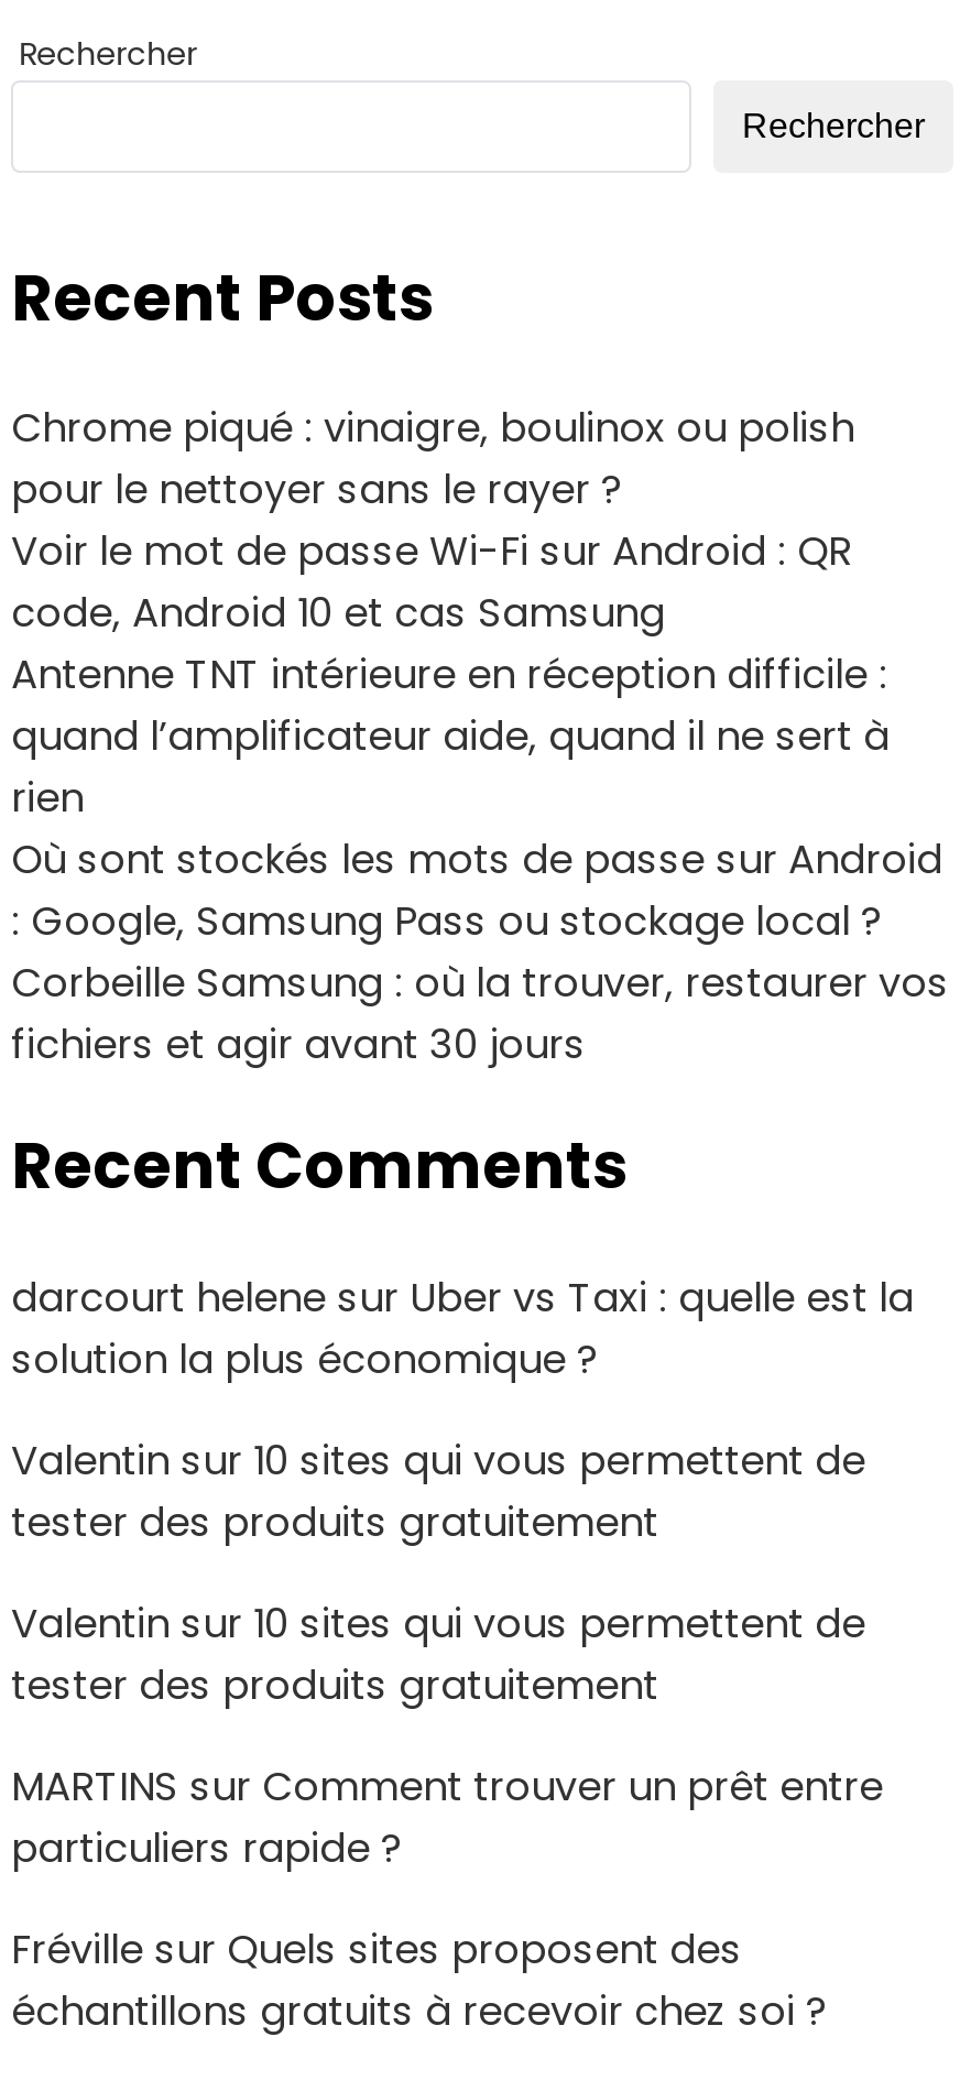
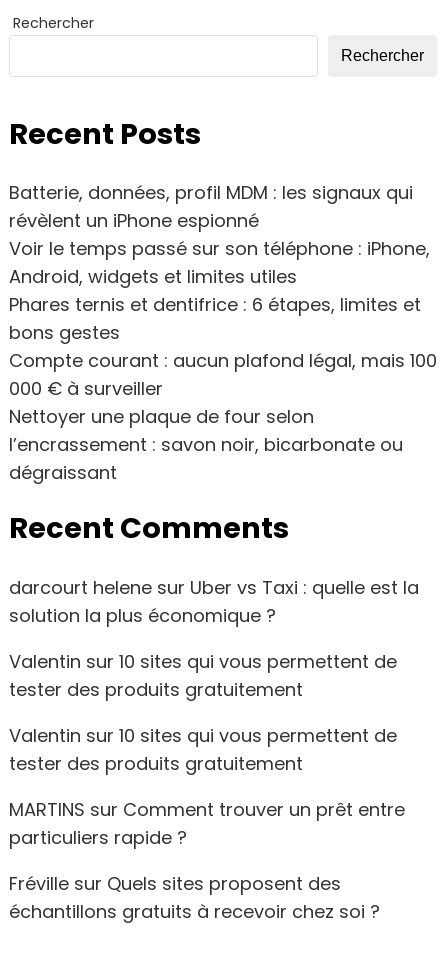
[11,401,949,1072] Chrome piqué : vinaigre, boulinox ou polish | pour le nettoyer sans le rayer ? | Voir le mot de passe Wi-Fi sur Android : QR | code, Android 10 et cas Samsung | Antenne TNT intérieure en réception difficile : | quand l’amplificateur aide, quand il ne sert à | rien | Où sont stockés les mots de passe sur Android | : Google, Samsung Pass ou stockage local ? | Corbeille Samsung : où la trouver, restaurer vos | fichiers et agir avant 30 jours -> [9,180,437,485] Batterie, données, profil MDM : les signaux qui | révèlent un iPhone espionné | Voir le temps passé sur son téléphone : iPhone, | Android, widgets et limites utiles | Phares ternis et dentifrice : 6 étapes, limites et | bons gestes | Compte courant : aucun plafond légal, mais 100 | 000 € à surveiller | Nettoyer une plaque de four selon | l’encrassement : savon noir, bicarbonate ou | dégraissant

